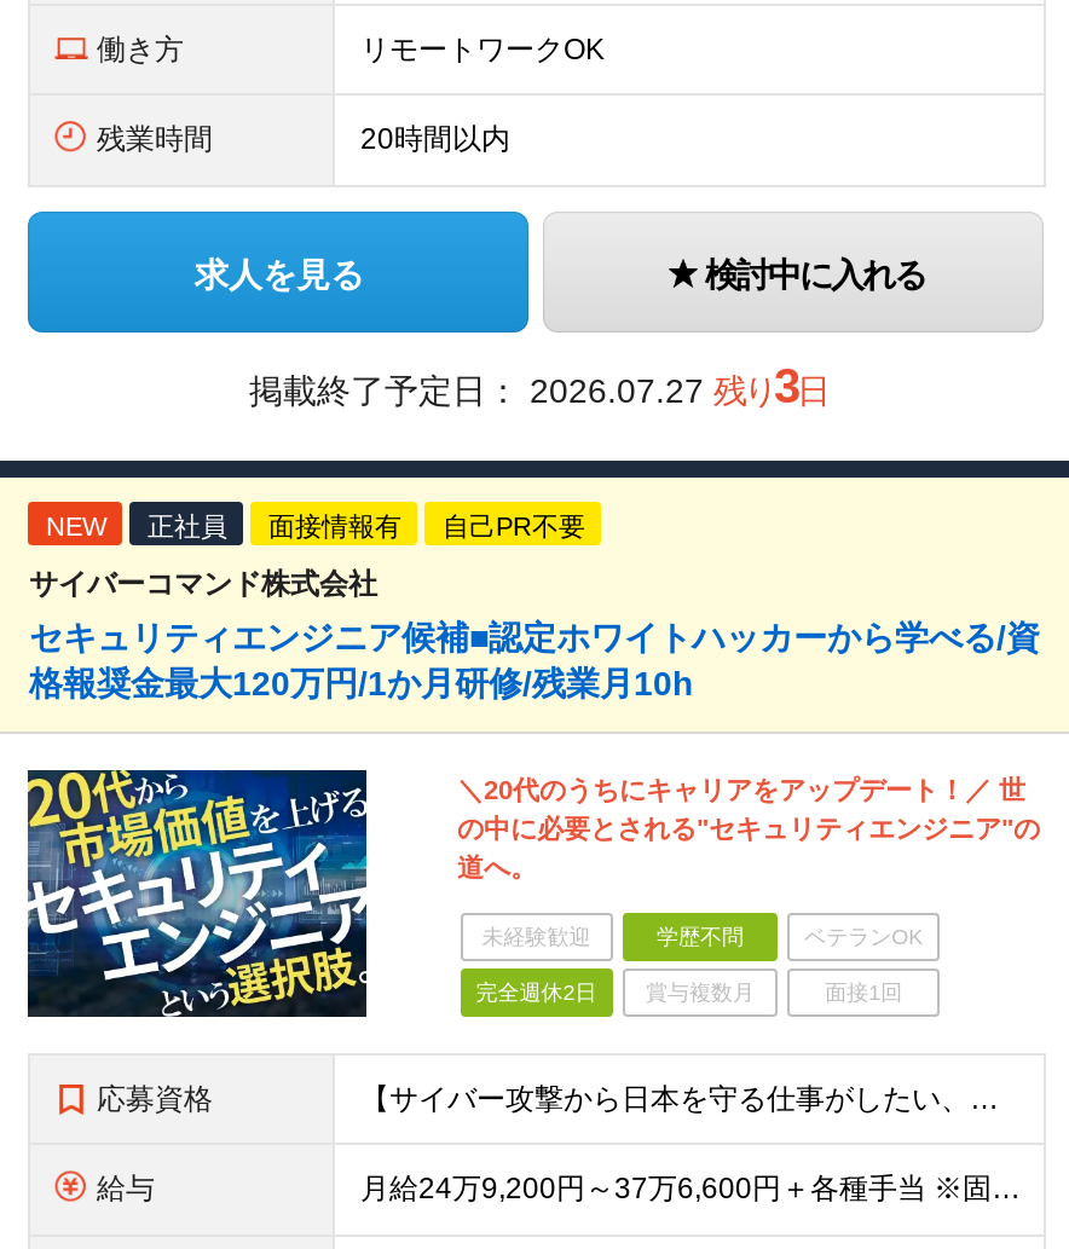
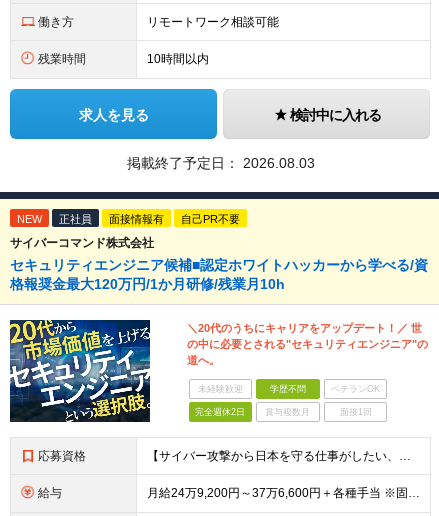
[360,33,604,67] リモートワークOK -> [147,15,279,29] リモートワーク相談可能
[360,122,510,156] 20時間以内 -> [147,52,209,66] 10時間以内
[249,359,827,412] 掲載終了予定日：2026.07.27 残り3日 -> [127,155,315,171] 掲載終了予定日：2026.08.03

